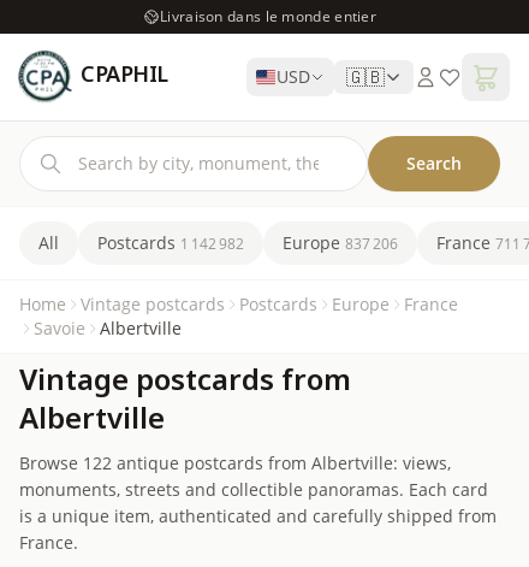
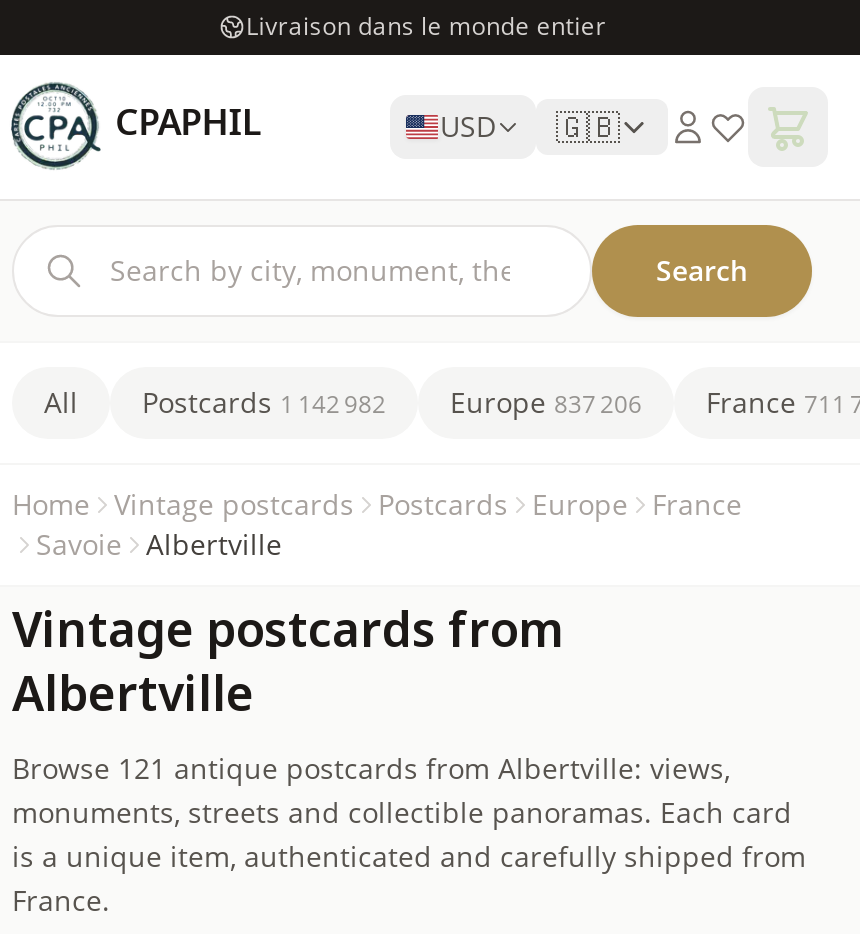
[19,451,451,474] Browse 122 antique postcards from Albertville: views, -> [12,749,730,787] Browse 121 antique postcards from Albertville: views,

